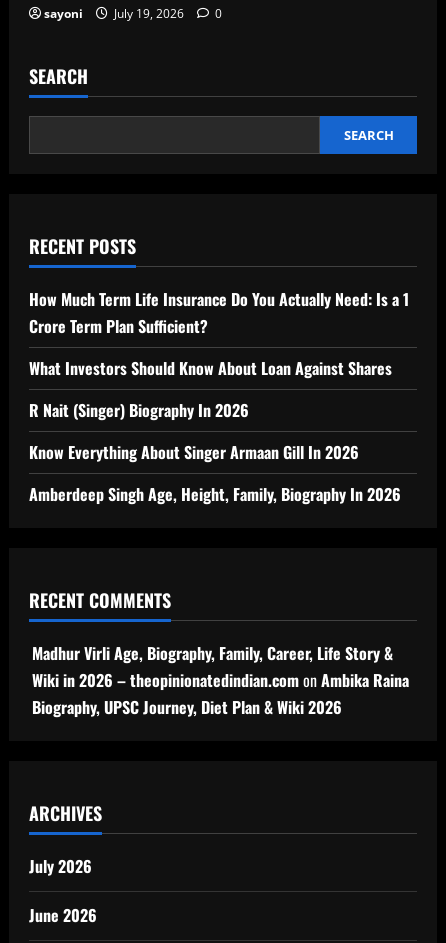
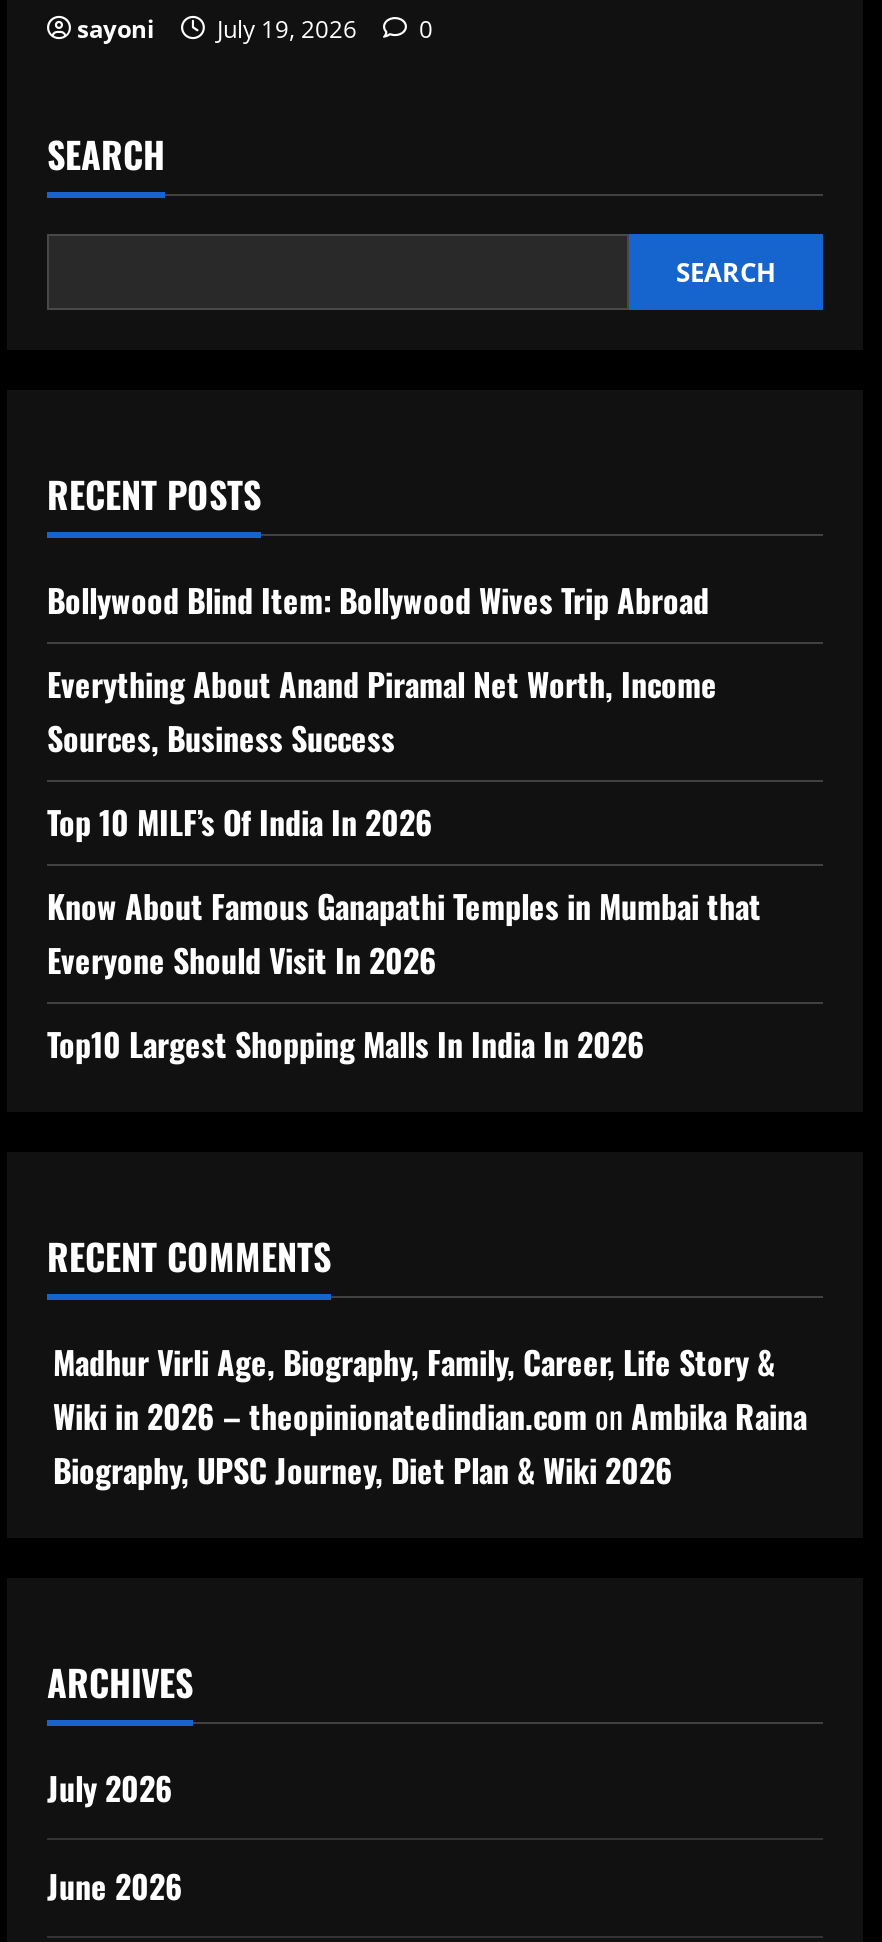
[29,287,409,338] How Much Term Life Insurance Do You Actually Need: Is a 1 | Crore Term Plan Sufficient? -> [47,575,709,623] Bollywood Blind Item: Bollywood Wives Trip Abroad
[29,356,392,380] What Investors Should Know About Loan Against Shares -> [47,659,717,761] Everything About Anand Piramal Net Worth, Income | Sources, Business Success
[29,398,249,422] R Nait (Singer) Biography In 2026 -> [47,797,433,845] Top 10 MILF’s Of India In 2026
[29,440,359,464] Know Everything About Singer Armaan Gill In 2026 -> [47,881,761,983] Know About Famous Ganapathi Temples in Mumbai that | Everyone Should Visit In 2026
[29,482,401,506] Amberdeep Singh Age, Height, Family, Biography In 2026 -> [47,1019,645,1067] Top10 Largest Shopping Malls In India In 2026

